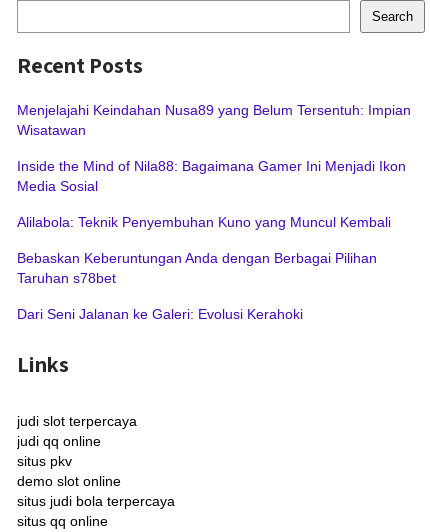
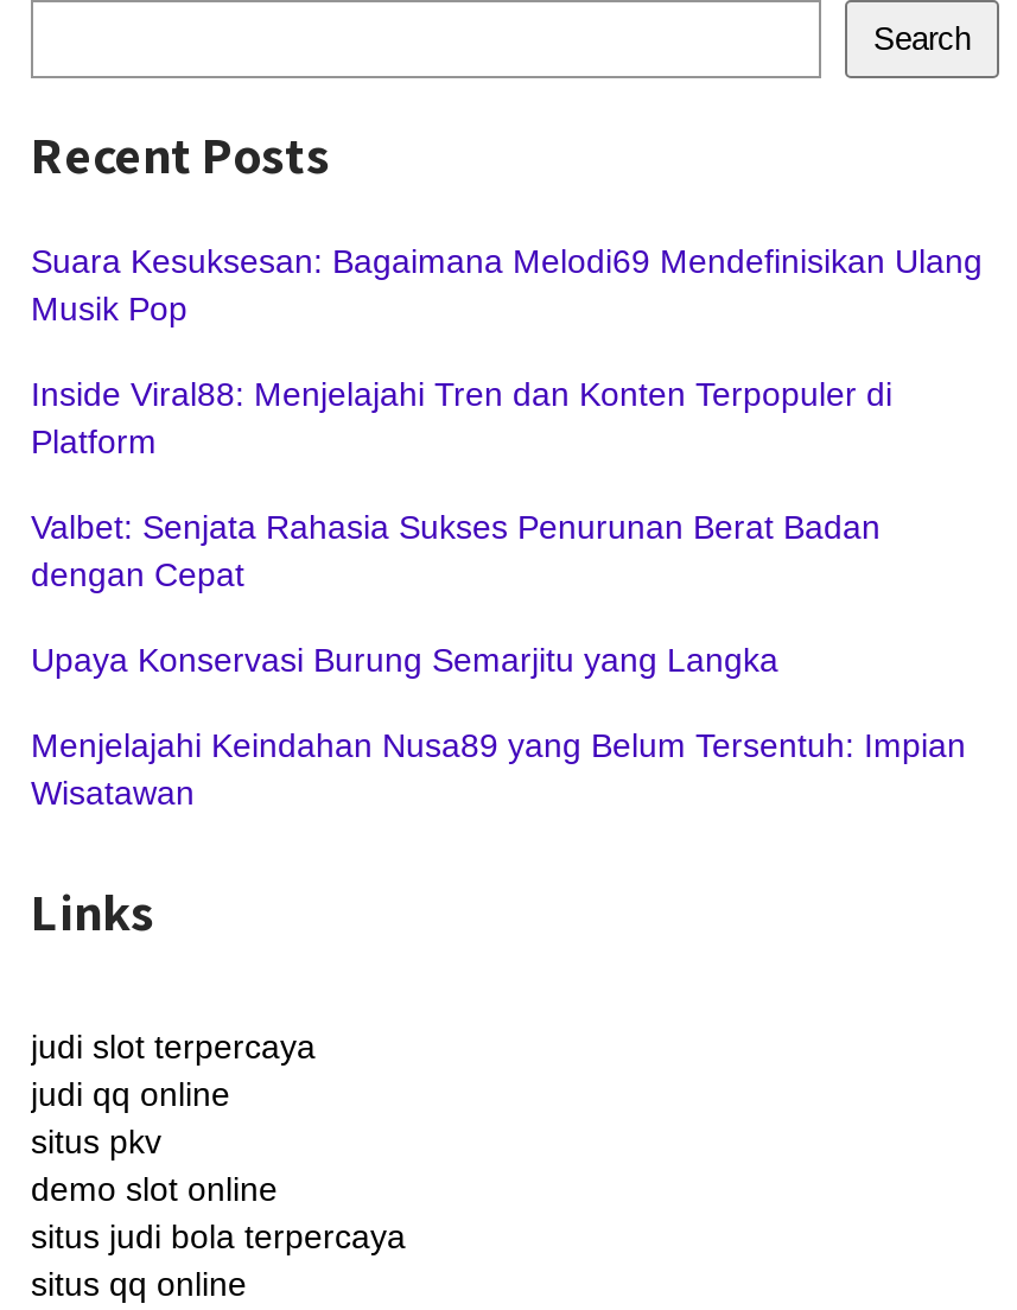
none -> [31,242,983,679] Suara Kesuksesan: Bagaimana Melodi69 Mendefinisikan Ulang | Musik Pop | Inside Viral88: Menjelajahi Tren dan Konten Terpopuler di | Platform | Valbet: Senjata Rahasia Sukses Penurunan Berat Badan | dengan Cepat | Upaya Konservasi Burung Semarjitu yang Langka
moved [17,102,411,138] -> [31,726,966,812]: Menjelajahi Keindahan Nusa89 yang Belum Tersentuh: Impian | Wisatawan
[17,158,406,322] Inside the Mind of Nila88: Bagaimana Gamer Ini Menjadi Ikon | Media Sosial | Alilabola: Teknik Penyembuhan Kuno yang Muncul Kembali | Bebaskan Keberuntungan Anda dengan Berbagai Pilihan | Taruhan s78bet | Dari Seni Jalanan ke Galeri: Evolusi Kerahoki -> none

